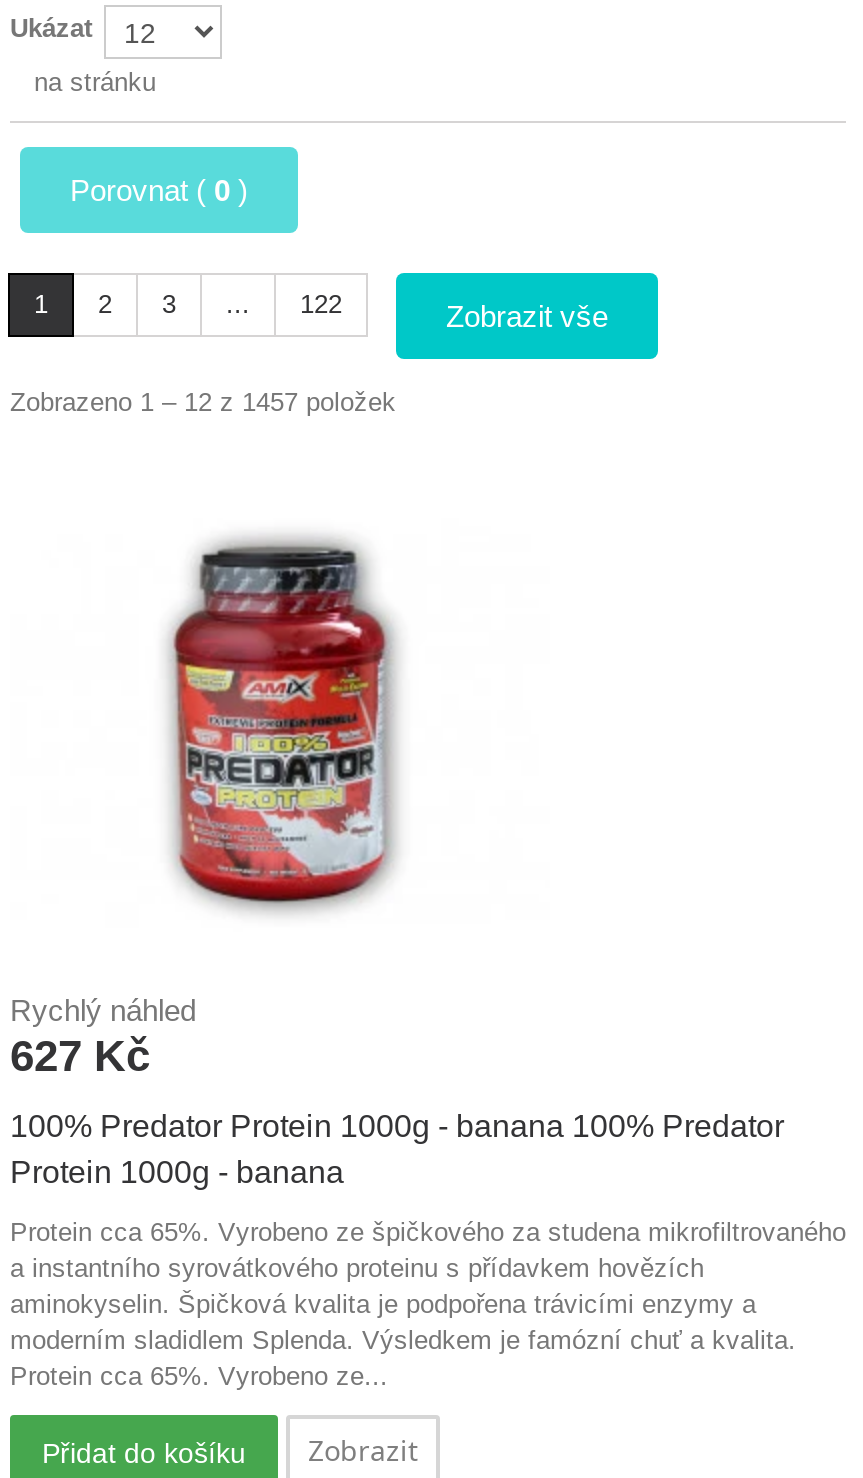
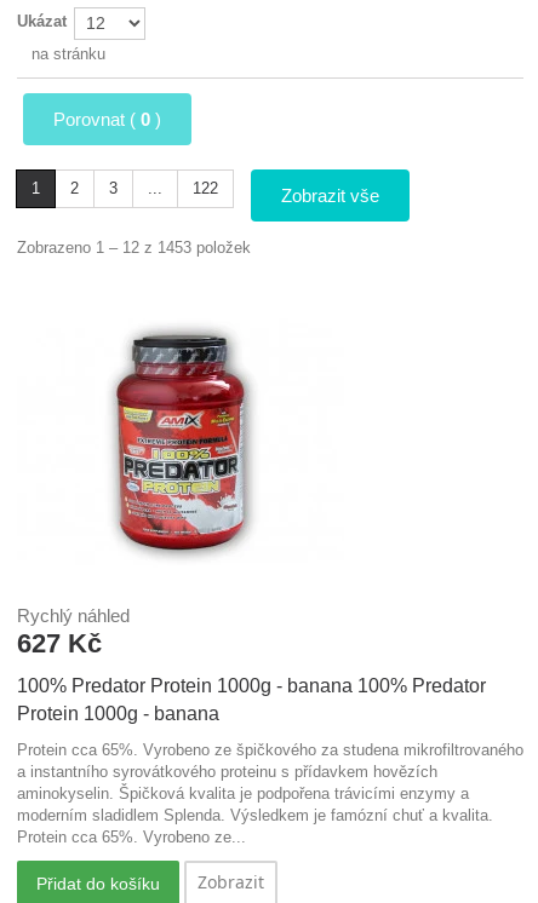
[10,387,396,417] Zobrazeno 1 – 12 z 1457 položek -> [17,238,251,256] Zobrazeno 1 – 12 z 1453 položek

